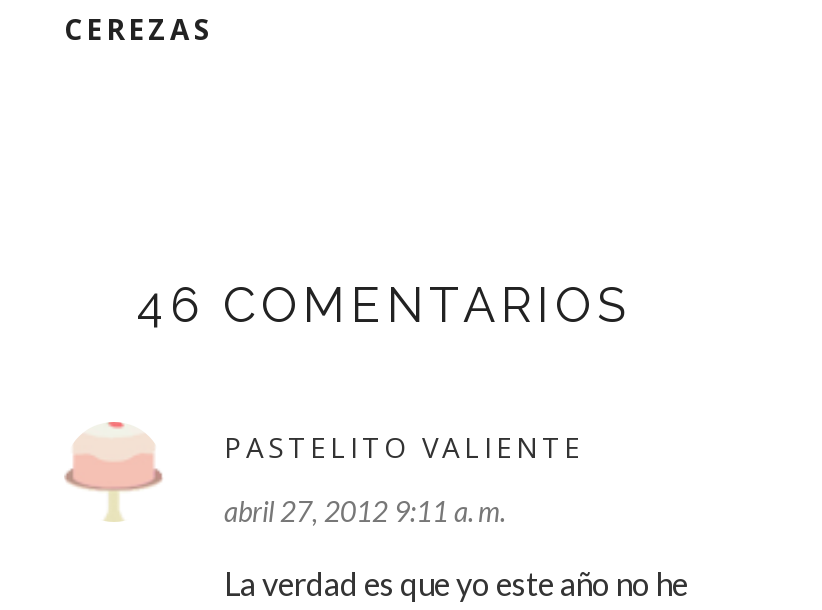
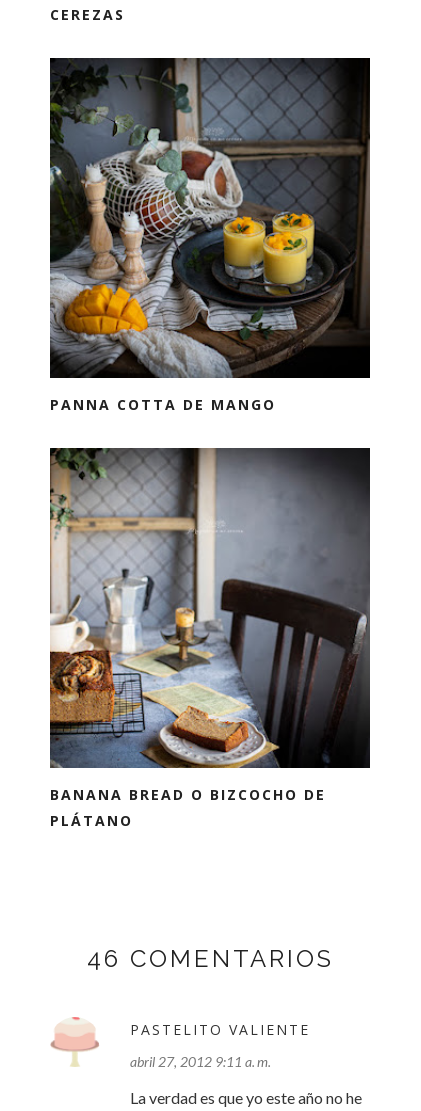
none -> [49,57,371,414] [image] | PANNA COTTA DE MANGO
none -> [49,447,371,830] [image] | BANANA BREAD O BIZCOCHO DE | PLÁTANO

